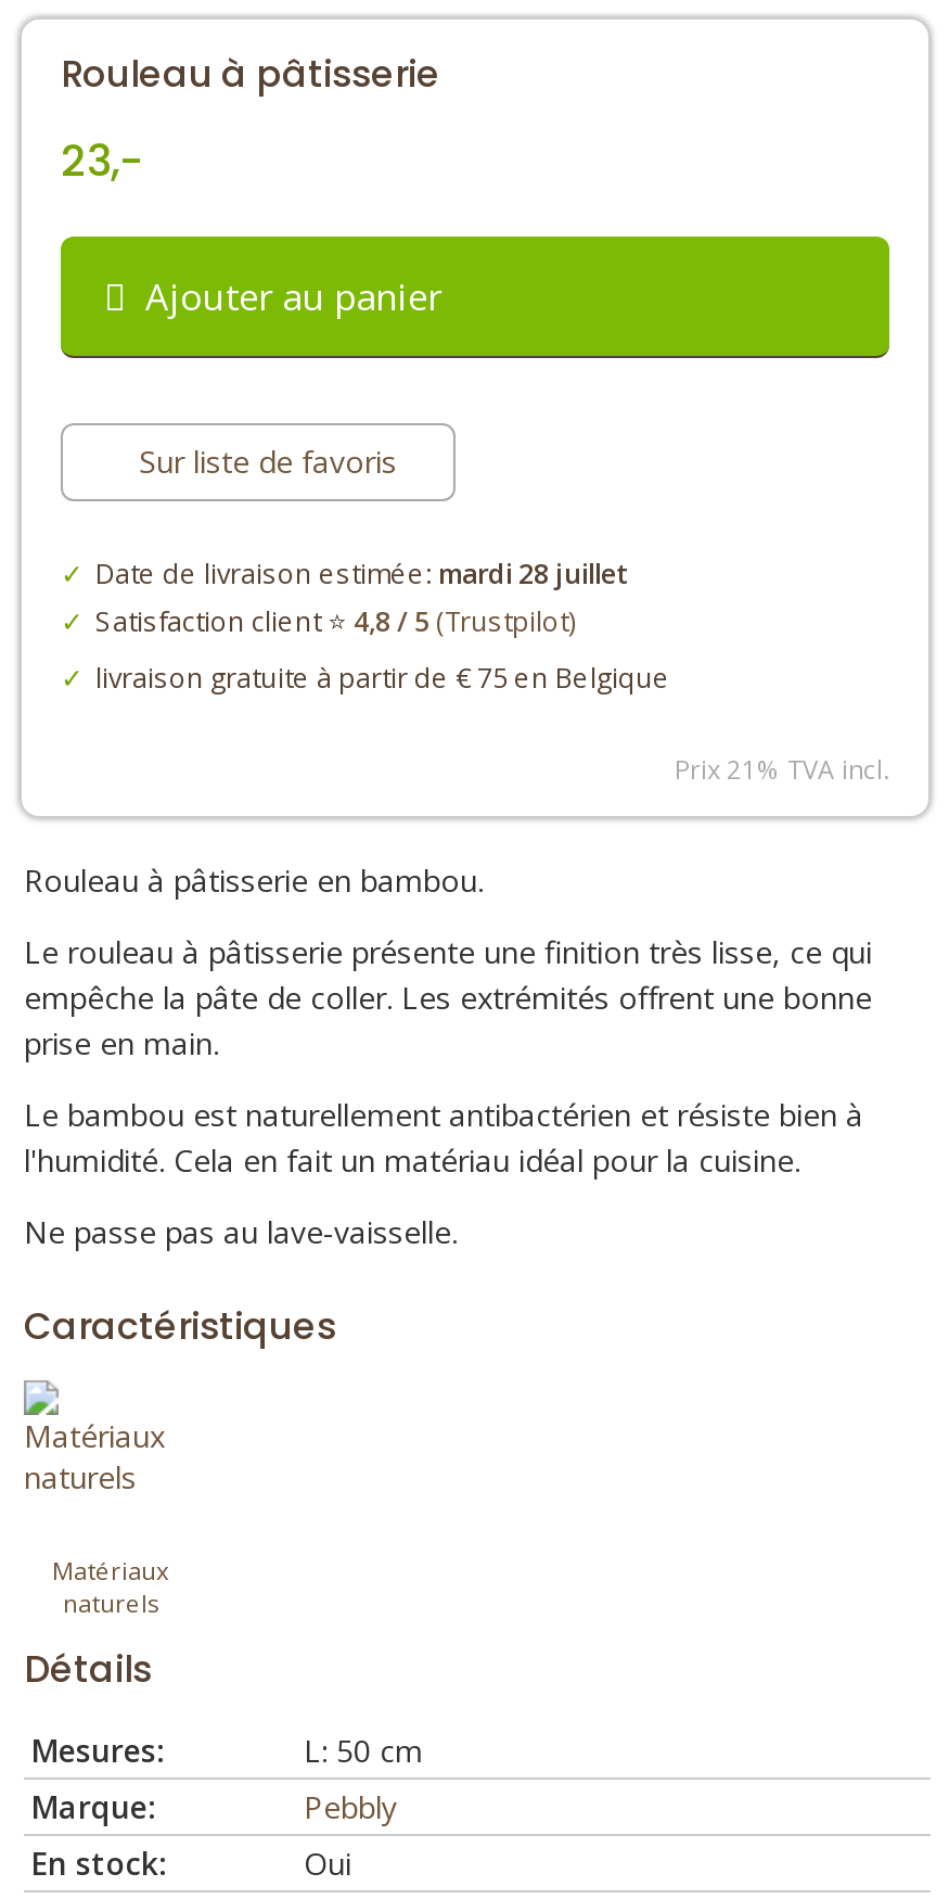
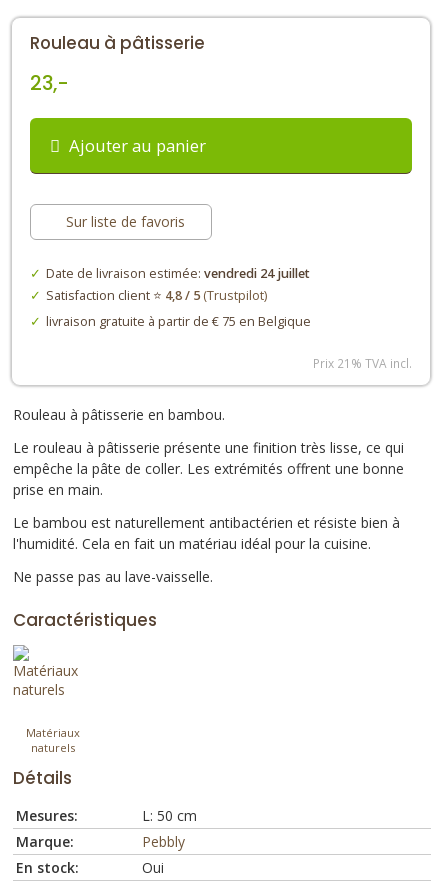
[95,555,627,592] Date de livraison estimée: mardi 28 juillet -> [46,265,310,282] Date de livraison estimée: vendredi 24 juillet

